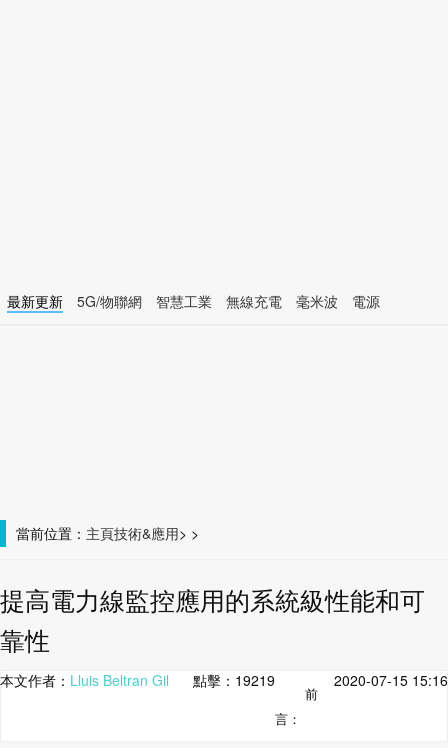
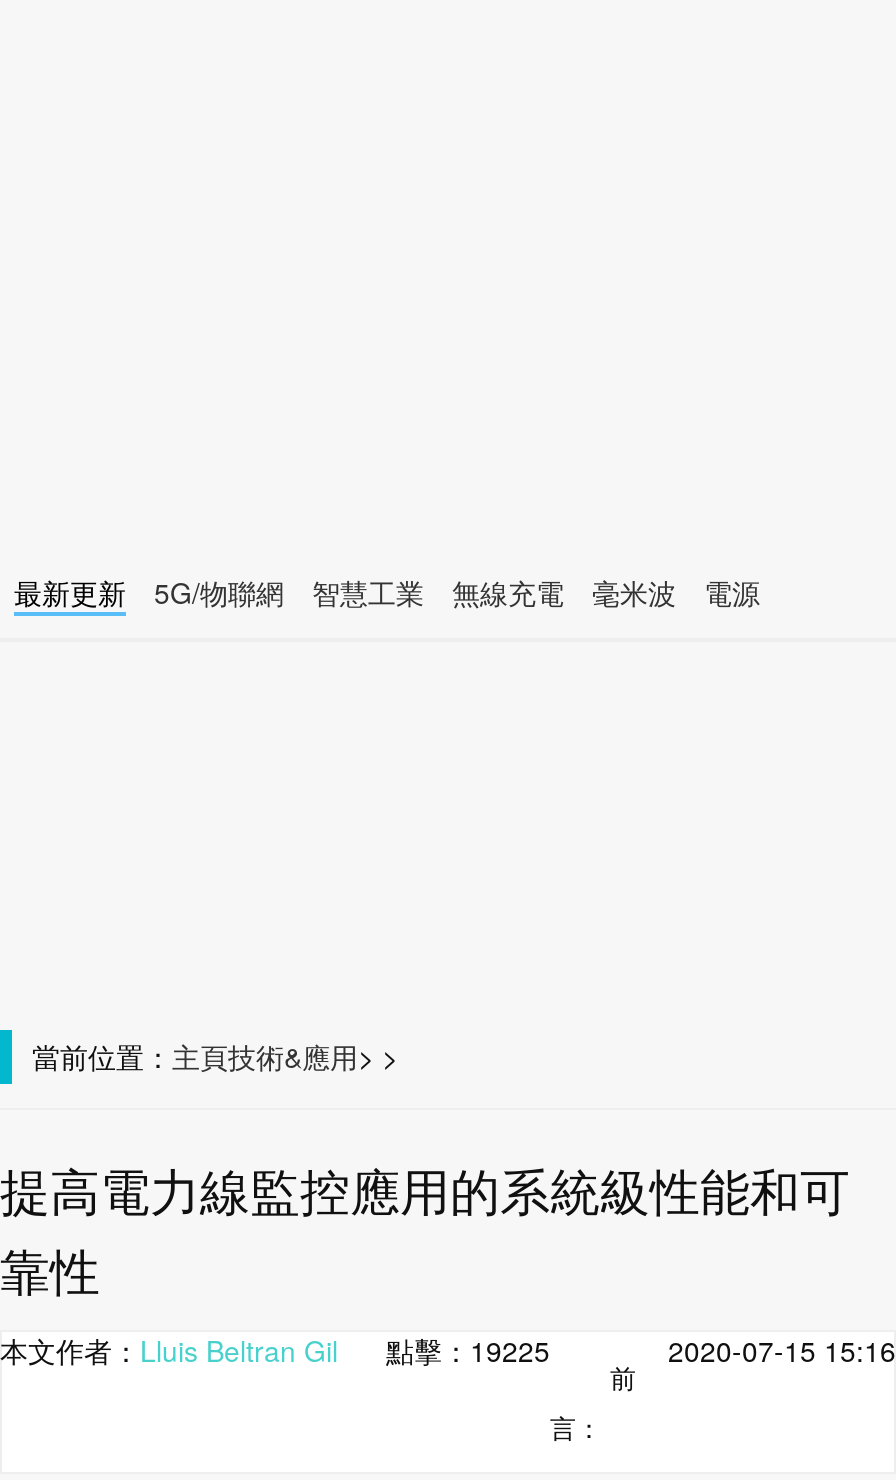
[0,670,275,690] 本文作者：Lluis Beltran Gil點擊：19219 -> [0,1330,550,1370] 本文作者：Lluis Beltran Gil點擊：19225

